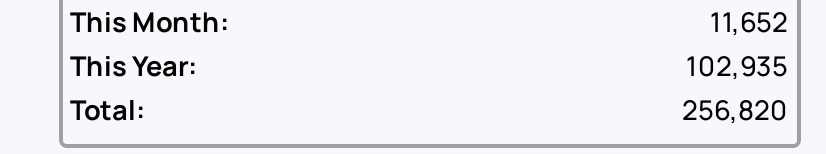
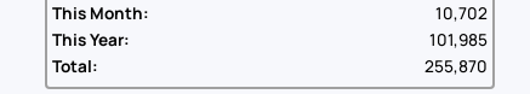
[710,4,788,40] 11,652 -> [435,3,487,24] 10,702
[686,48,788,84] 102,935 -> [429,29,487,51] 101,985
[682,92,788,128] 256,820 -> [424,56,487,77] 255,870

